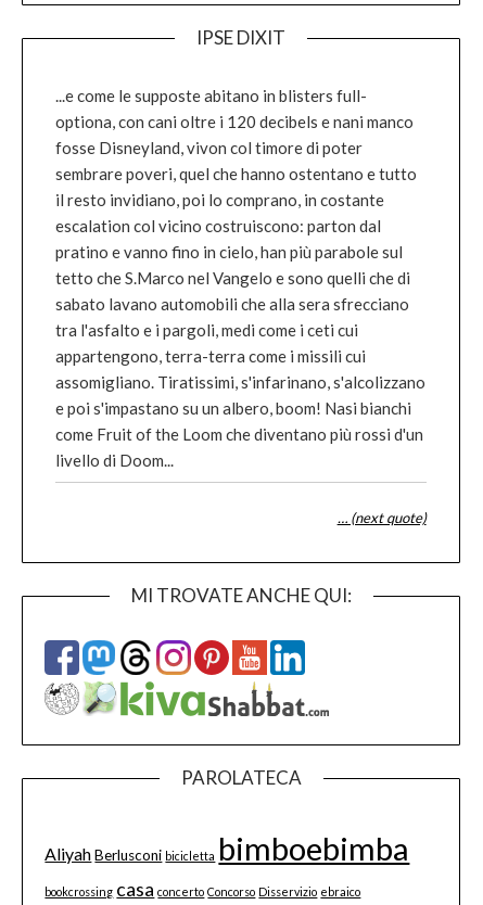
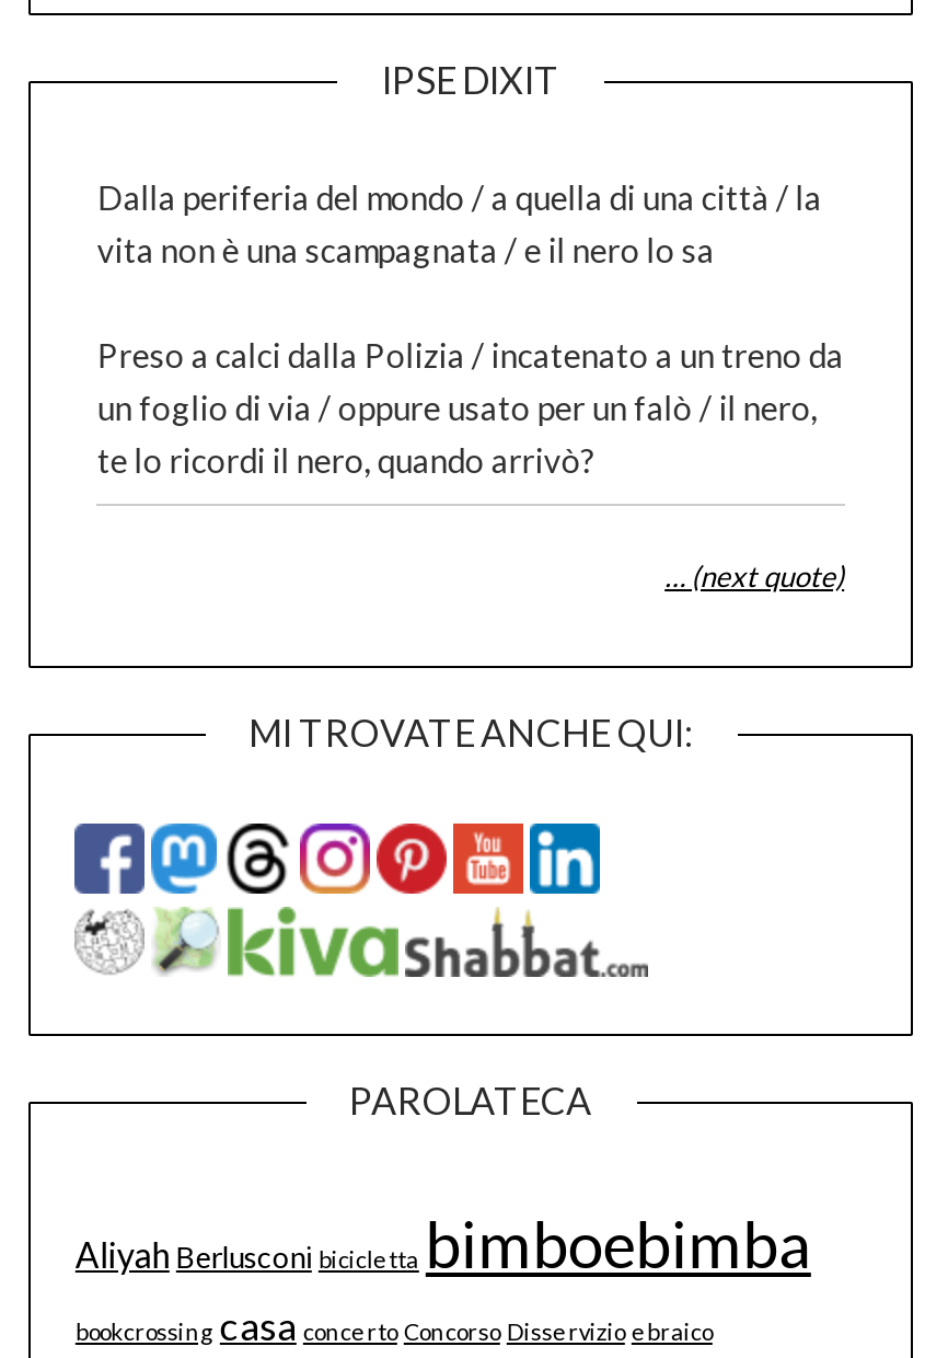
[56,86,426,470] ...e come le supposte abitano in blisters full- | optiona, con cani oltre i 120 decibels e nani manco | fosse Disneyland, vivon col timore di poter | sembrare poveri, quel che hanno ostentano e tutto | il resto invidiano, poi lo comprano, in costante | escalation col vicino costruiscono: parton dal | pratino e vanno fino in cielo, han più parabole sul | tetto che S.Marco nel Vangelo e sono quelli che di | sabato lavano automobili che alla sera sfrecciano | tra l'asfalto e i pargoli, medi come i ceti cui | appartengono, terra-terra come i missili cui | assomigliano. Tiratissimi, s'infarinano, s'alcolizzano | e poi s'impastano su un albero, boom! Nasi bianchi | come Fruit of the Loom che diventano più rossi d'un | livello di Doom... -> [97,178,844,480] Dalla periferia del mondo / a quella di una città / la | vita non è una scampagnata / e il nero lo sa | Preso a calci dalla Polizia / incatenato a un treno da | un foglio di via / oppure usato per un falò / il nero, | te lo ricordi il nero, quando arrivò?

